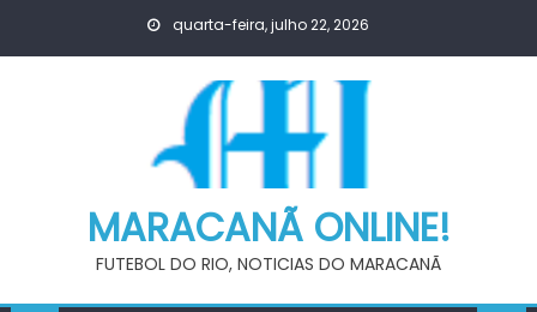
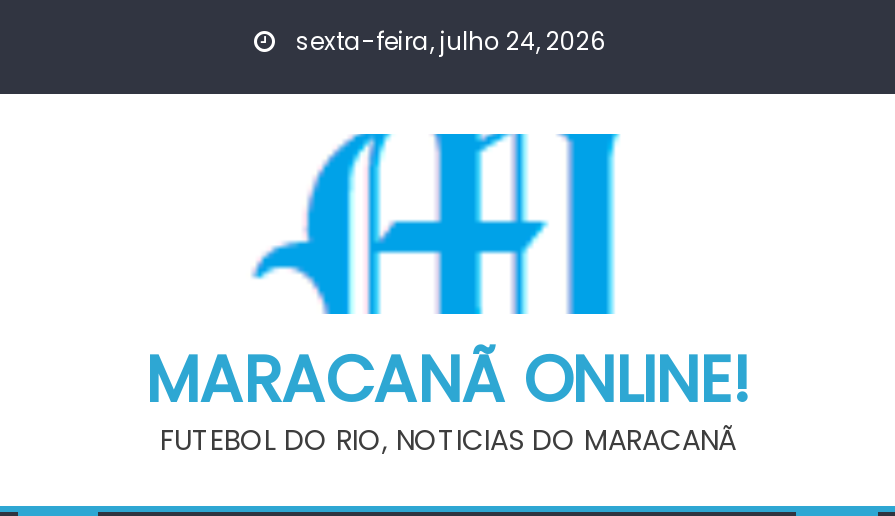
[168,14,369,35] quarta-feira, julho 22, 2026 -> [290,24,606,58] sexta-feira, julho 24, 2026

